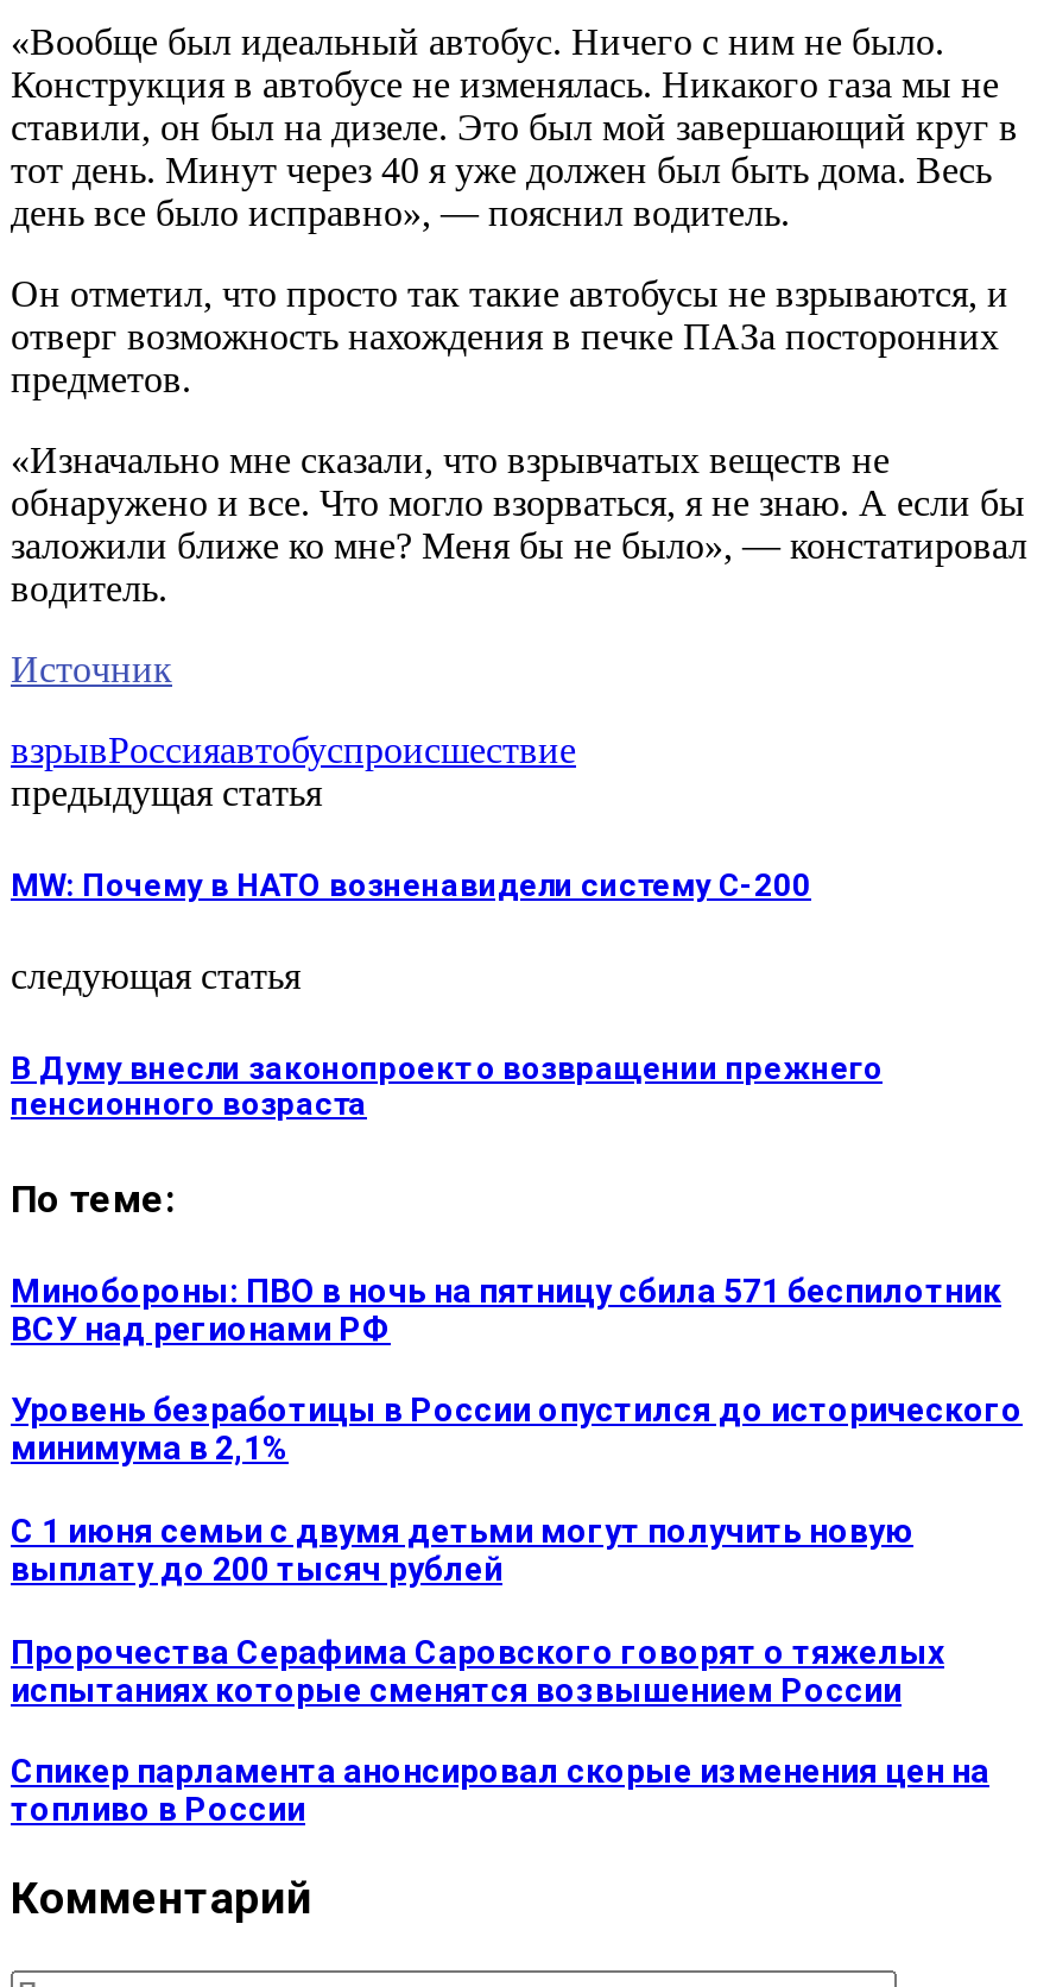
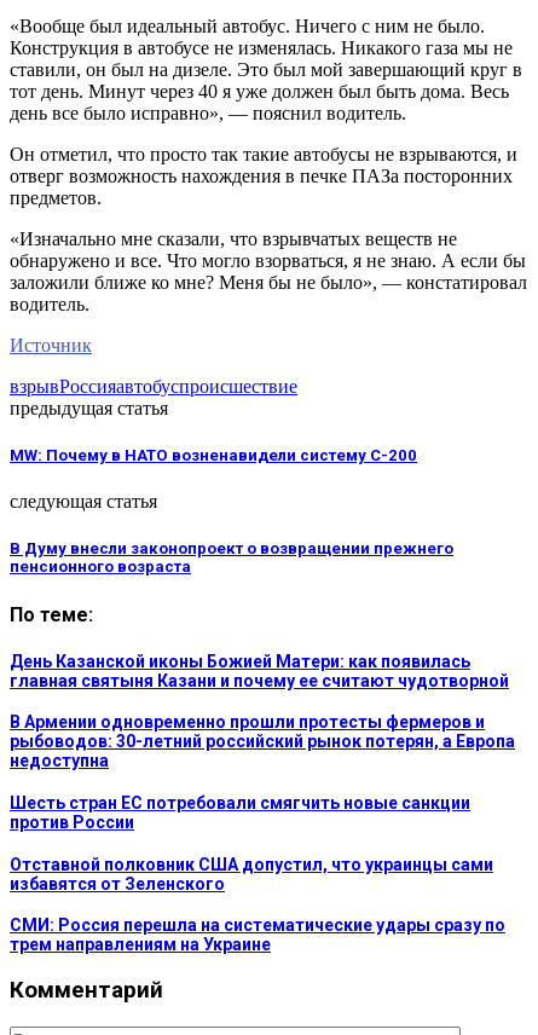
[11,1271,1001,1347] Минобороны: ПВО в ночь на пятницу сбила 571 беспилотник | ВСУ над регионами РФ -> [10,651,509,690] День Казанской иконы Божией Матери: как появилась | главная святыня Казани и почему ее считают чудотворной
[11,1391,1023,1467] Уровень безработицы в России опустился до исторического | минимума в 2,1% -> [10,713,515,771] В Армении одновременно прошли протесты фермеров и | рыбоводов: 30-летний российский рынок потерян, а Европа | недоступна
[11,1512,913,1588] С 1 июня семьи с двумя детьми могут получить новую | выплату до 200 тысяч рублей -> [10,793,470,832] Шесть стран ЕС потребовали смягчить новые санкции | против России
[11,1632,944,1708] Пророчества Серафима Саровского говорят о тяжелых | испытаниях которые сменятся возвышением России -> [10,854,493,893] Отставной полковник США допустил, что украинцы сами | избавятся от Зеленского
[11,1752,989,1828] Спикер парламента анонсировал скорые изменения цен на | топливо в России -> [10,916,505,954] СМИ: Россия перешла на систематические удары сразу по | трем направлениям на Украине

